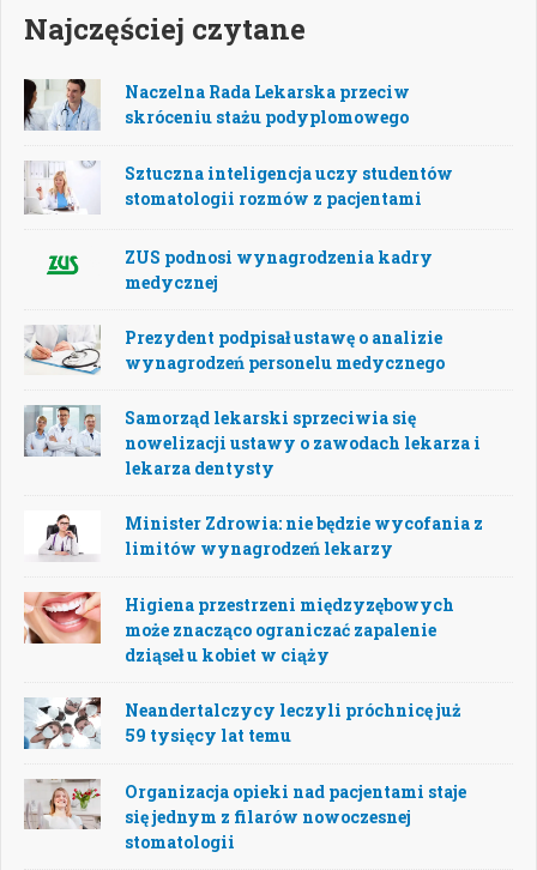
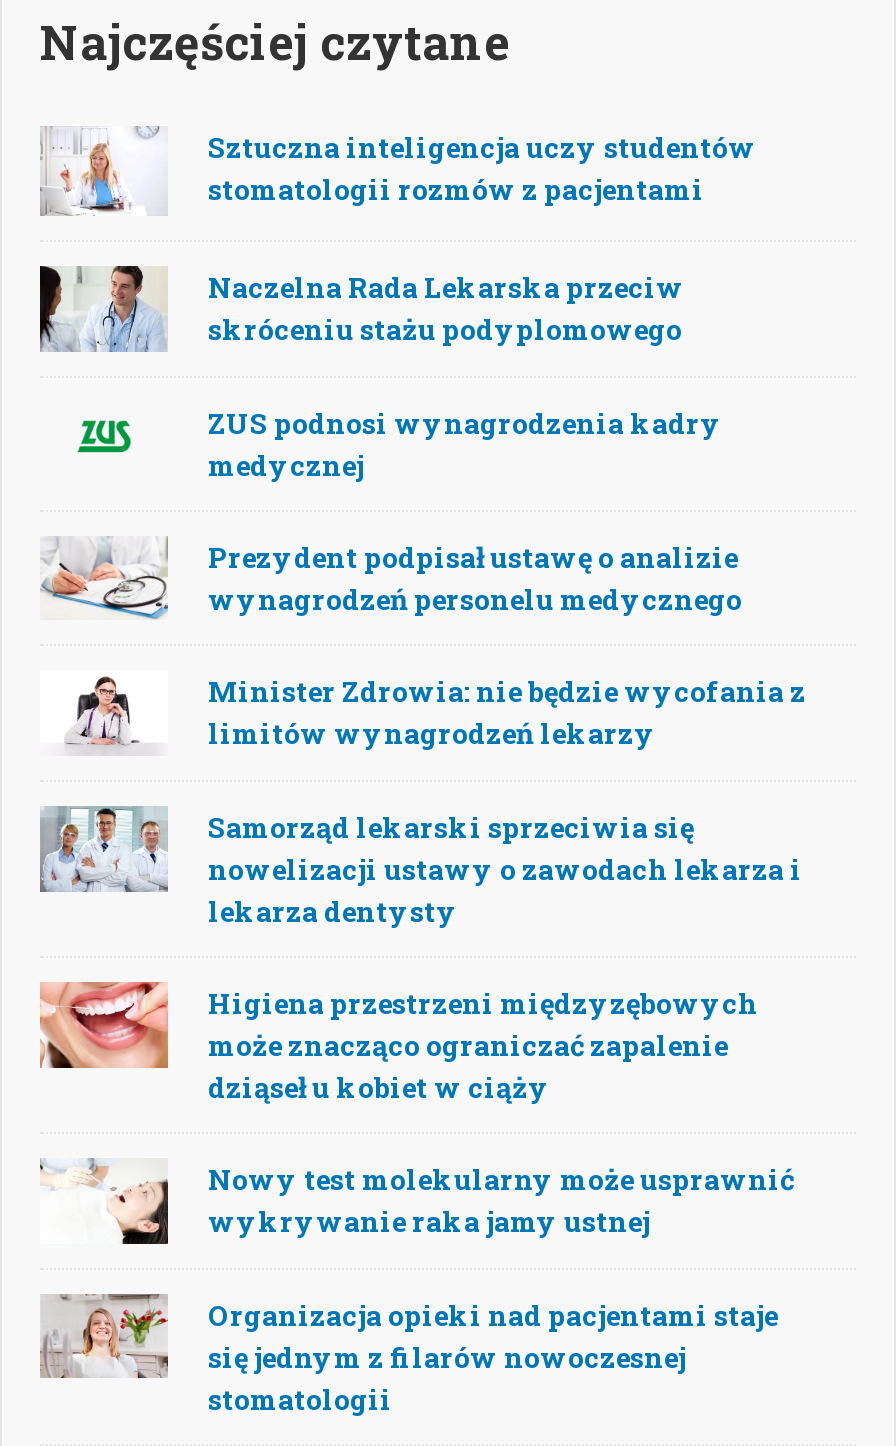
moved [23,78,410,133] -> [38,264,684,356]: [image] | Naczelna Rada Lekarska przeciw | skróceniu stażu podyplomowego
moved [24,161,453,213] -> [40,126,756,216]: [image] | Sztuczna inteligencja uczy studentów | stomatologii rozmów z pacjentami
moved [24,404,481,480] -> [40,804,802,930]: [image] | Samorząd lekarski sprzeciwia się | nowelizacji ustawy o zawodach lekarza i | lekarza dentysty
moved [24,510,483,561] -> [42,673,806,754]: [image] | Minister Zdrowia: nie będzie wycofania z | limitów wynagrodzeń lekarzy
[23,696,461,750] [image] | Neandertalczycy leczyli próchnicę już | 59 tysięcy lat temu -> [40,1156,794,1246] [image] | Nowy test molekularny może usprawnić | wykrywanie raka jamy ustnej

